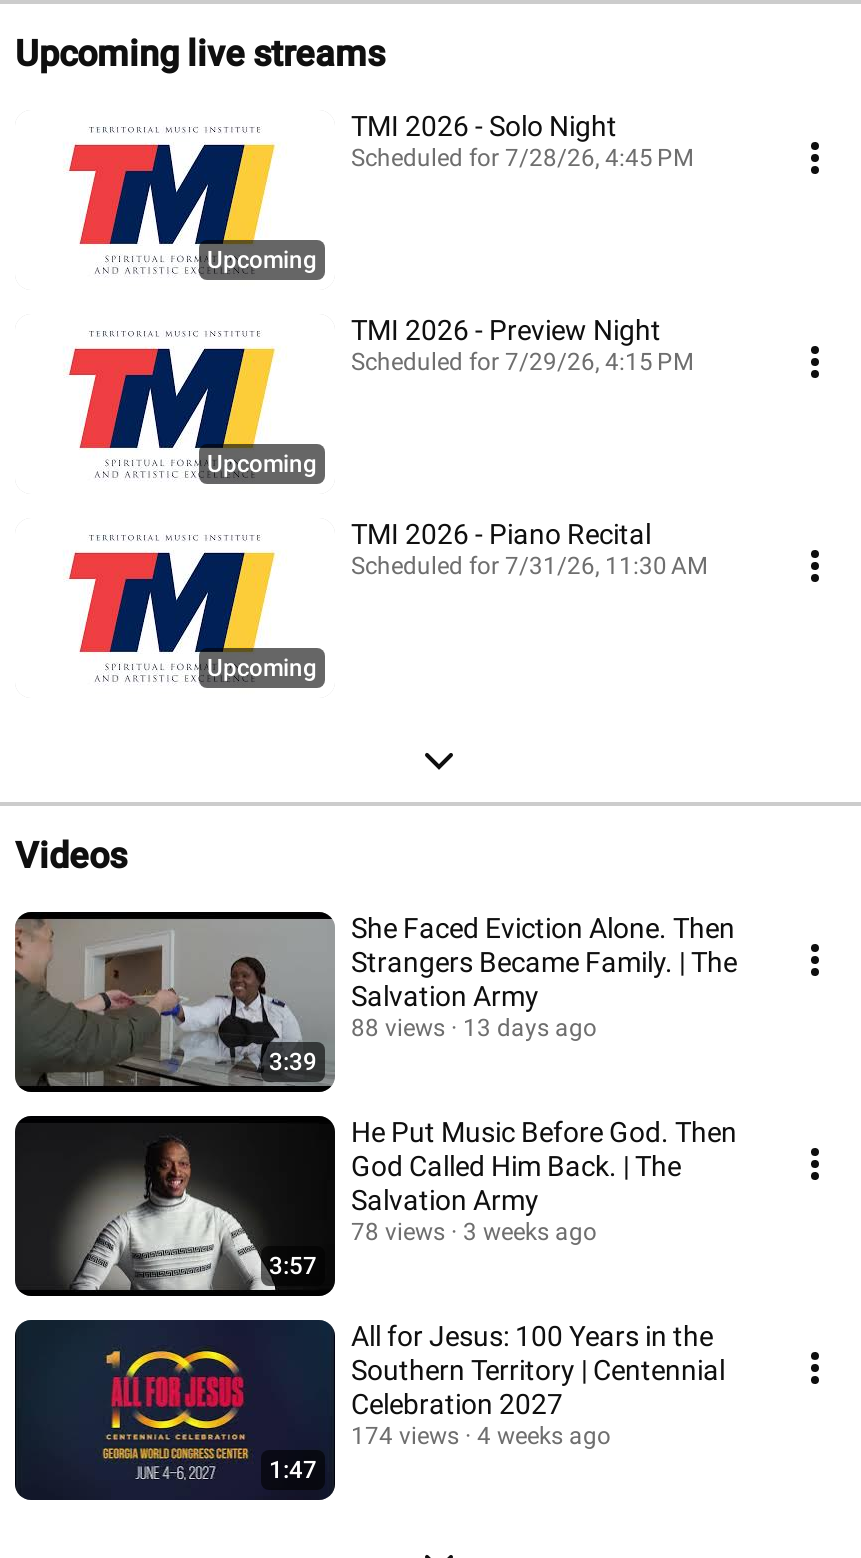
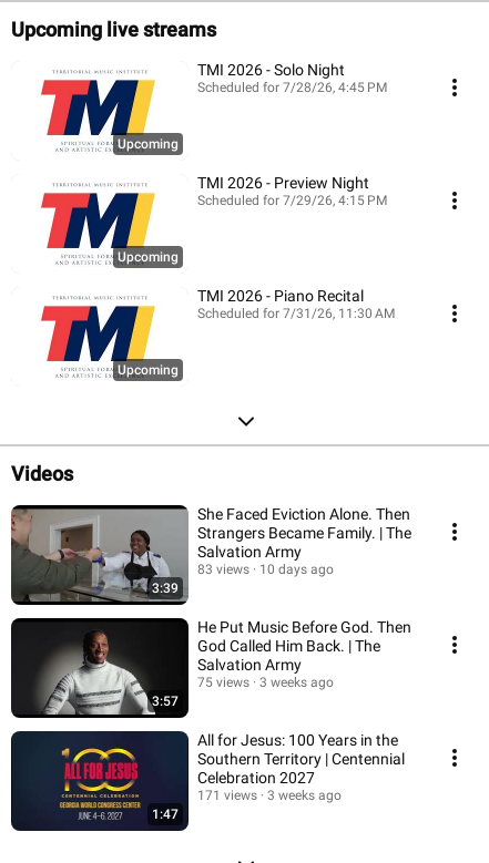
[351,1014,445,1042] 88 views -> [197,562,249,577] 83 views
[463,1014,597,1042] 13 days ago -> [259,562,334,577] 10 days ago
[351,1218,597,1246] 78 views 3 weeks ago -> [197,675,334,690] 75 views 3 weeks ago
[351,1422,459,1450] 174 views -> [197,788,257,803] 171 views
[477,1422,611,1450] 4 weeks ago -> [267,788,342,803] 3 weeks ago

